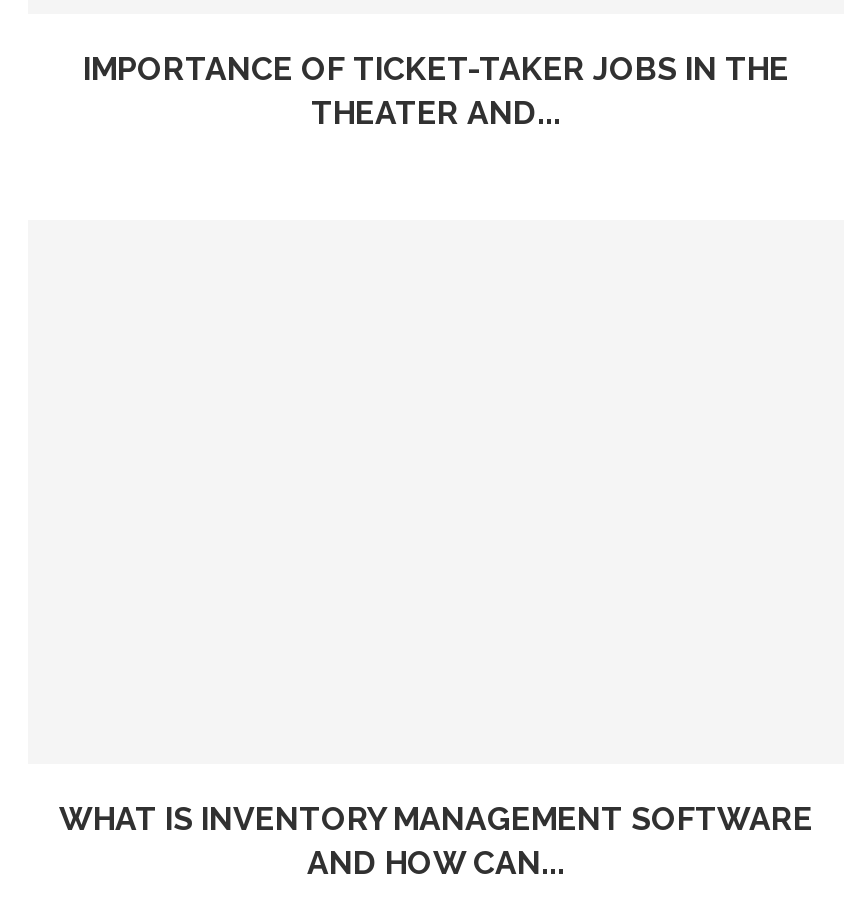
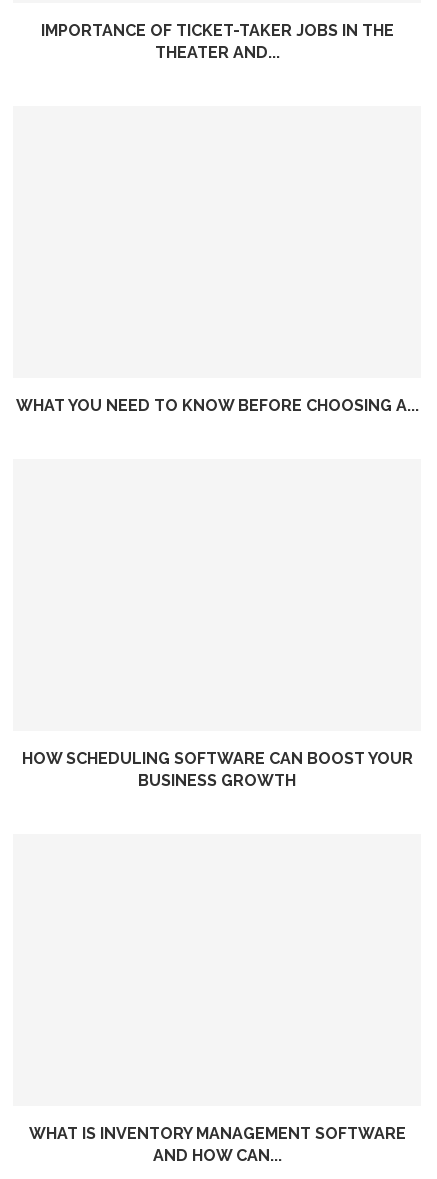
none -> [15,396,418,415] WHAT YOU NEED TO KNOW BEFORE CHOOSING A...
none -> [21,749,412,790] HOW SCHEDULING SOFTWARE CAN BOOST YOUR | BUSINESS GROWTH

